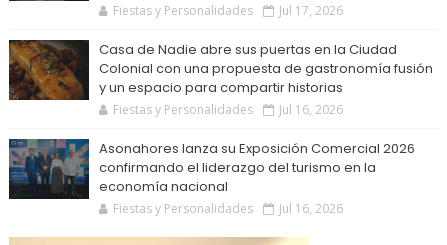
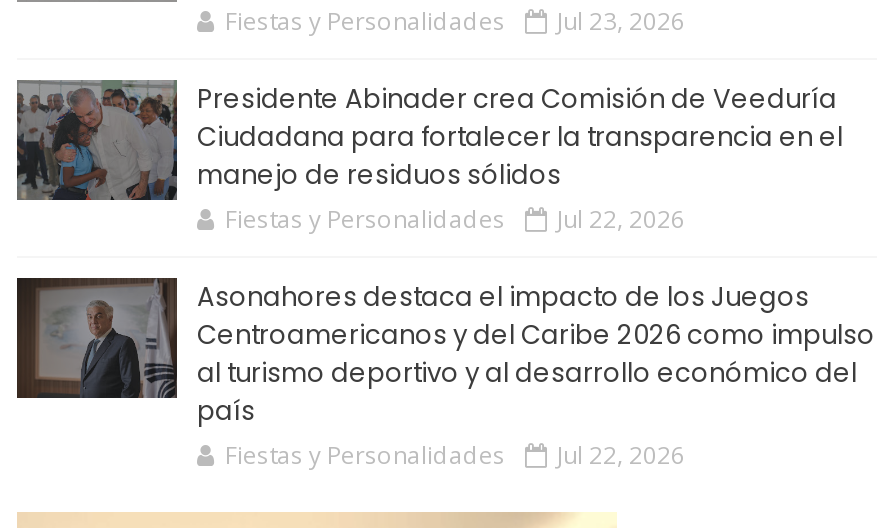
[113,2,343,19] Fiestas y Personalidades Jul 17, 2026 -> [225,4,685,38] Fiestas y Personalidades Jul 23, 2026
[8,39,433,100] [image] | Casa de Nadie abre sus puertas en la Ciudad | Colonial con una propuesta de gastronomía fusión | y un espacio para compartir historias -> [15,78,843,202] [image] | Presidente Abinader crea Comisión de Veeduría | Ciudadana para fortalecer la transparencia en el | manejo de residuos sólidos
[113,101,343,118] Fiestas y Personalidades Jul 16, 2026 -> [225,202,685,236] Fiestas y Personalidades Jul 22, 2026
[8,139,415,199] [image] | Asonahores lanza su Exposición Comercial 2026 | confirmando el liderazgo del turismo en la | economía nacional -> [15,278,875,430] [image] | Asonahores destaca el impacto de los Juegos | Centroamericanos y del Caribe 2026 como impulso | al turismo deportivo y al desarrollo económico del | país
[113,200,343,217] Fiestas y Personalidades Jul 16, 2026 -> [225,438,685,472] Fiestas y Personalidades Jul 22, 2026

